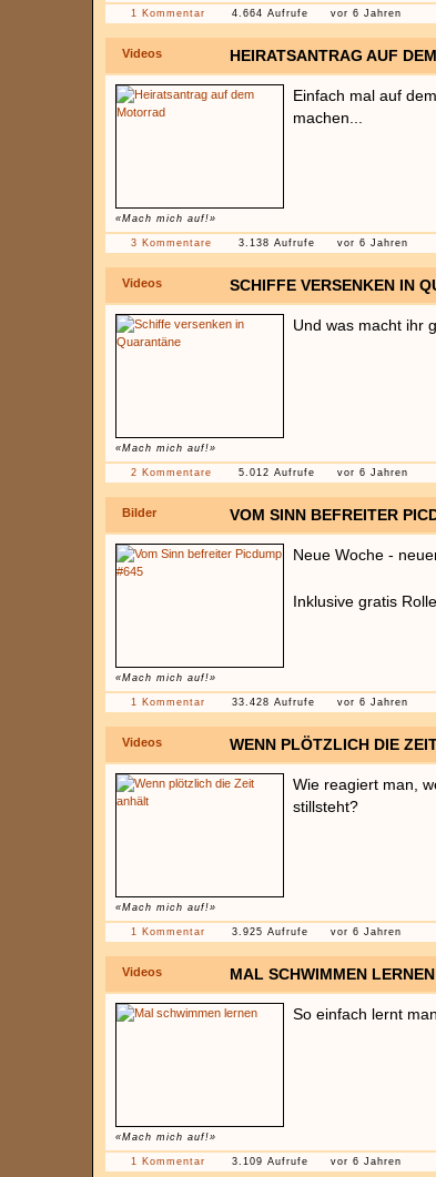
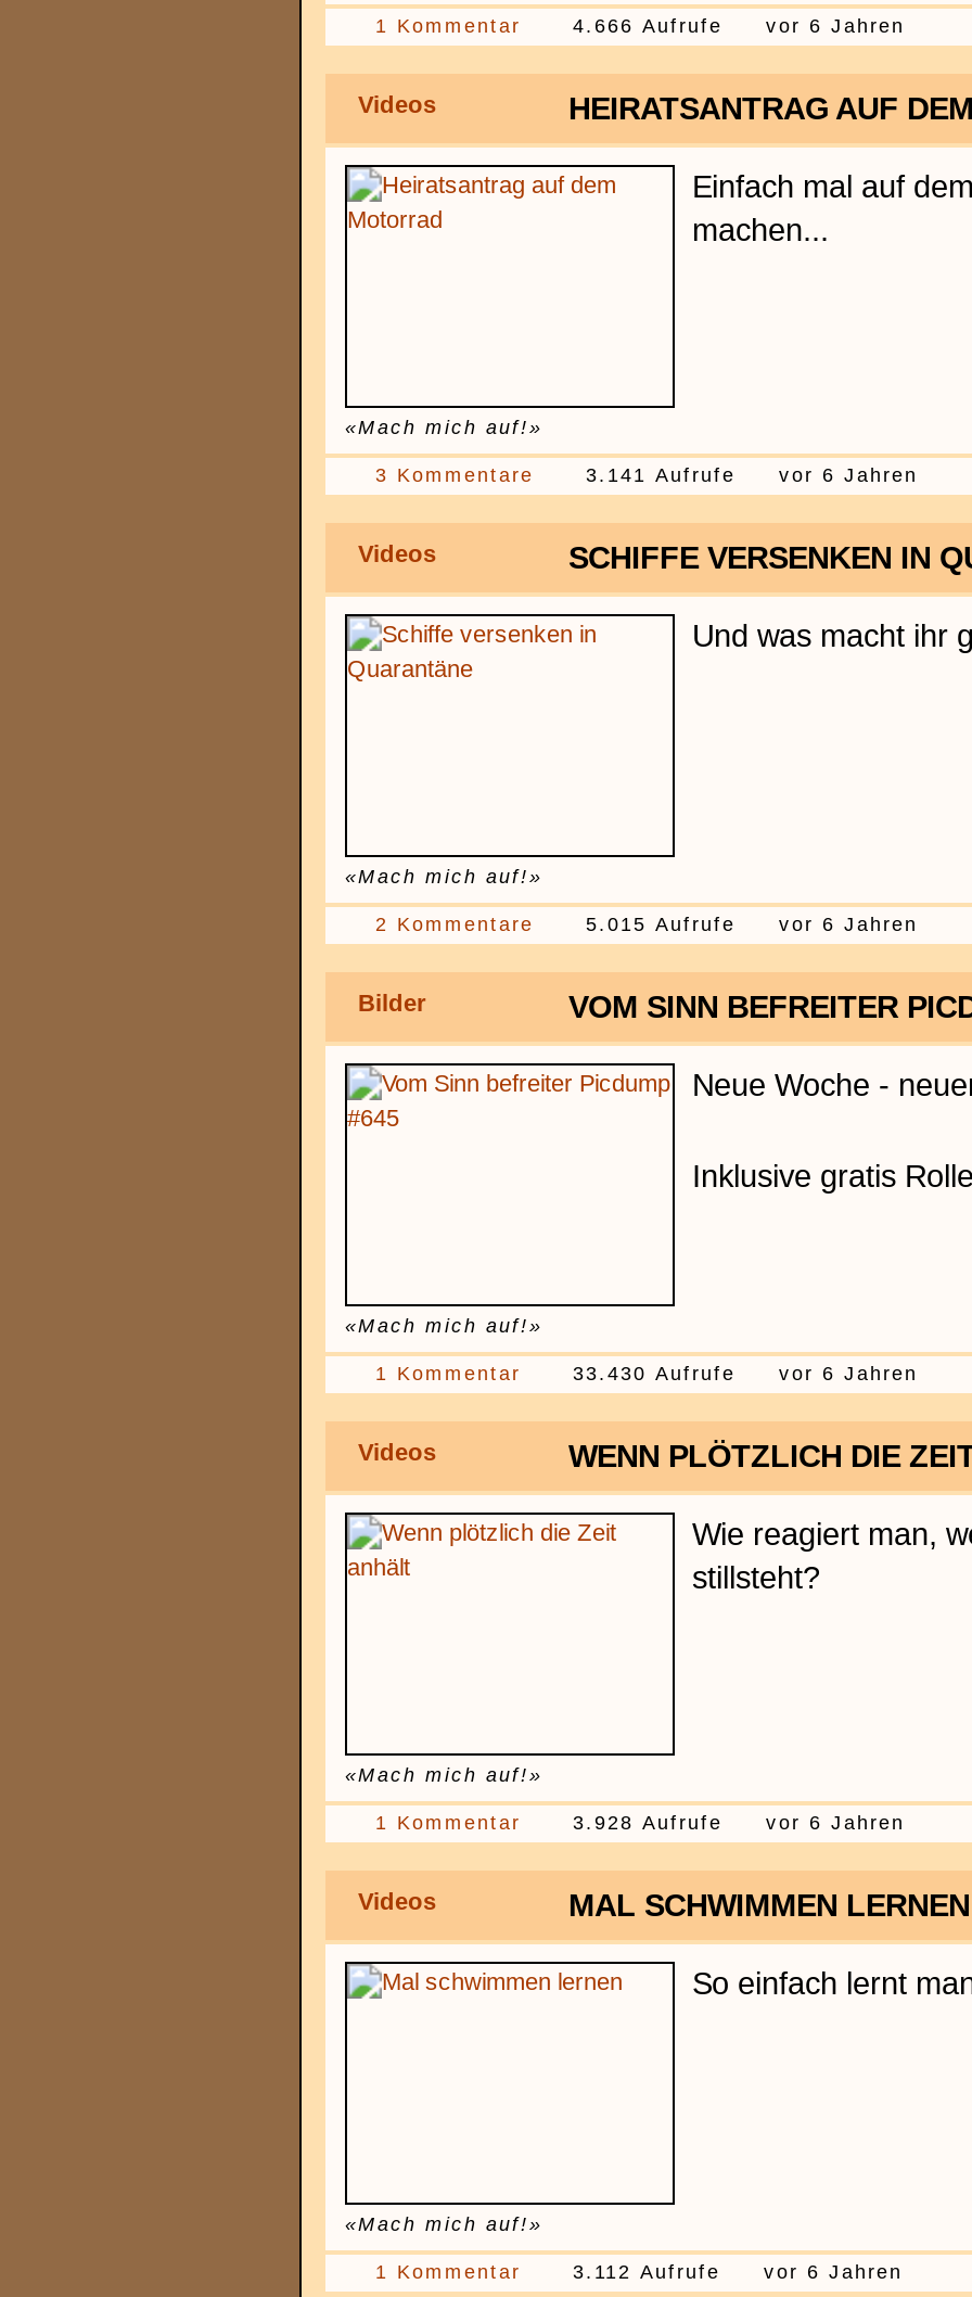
[232,8,402,19] 4.664 Aufrufe vor 6 Jahren -> [573,15,905,37] 4.666 Aufrufe vor 6 Jahren
[239,237,408,248] 3.138 Aufrufe vor 6 Jahren -> [586,464,918,486] 3.141 Aufrufe vor 6 Jahren
[239,467,408,478] 5.012 Aufrufe vor 6 Jahren -> [586,914,918,935] 5.015 Aufrufe vor 6 Jahren
[232,697,408,708] 33.428 Aufrufe vor 6 Jahren -> [573,1363,918,1384] 33.430 Aufrufe vor 6 Jahren
[232,926,402,937] 3.925 Aufrufe vor 6 Jahren -> [573,1812,905,1834] 3.928 Aufrufe vor 6 Jahren
[232,1156,402,1167] 3.109 Aufrufe vor 6 Jahren -> [573,2261,903,2283] 3.112 Aufrufe vor 6 Jahren

